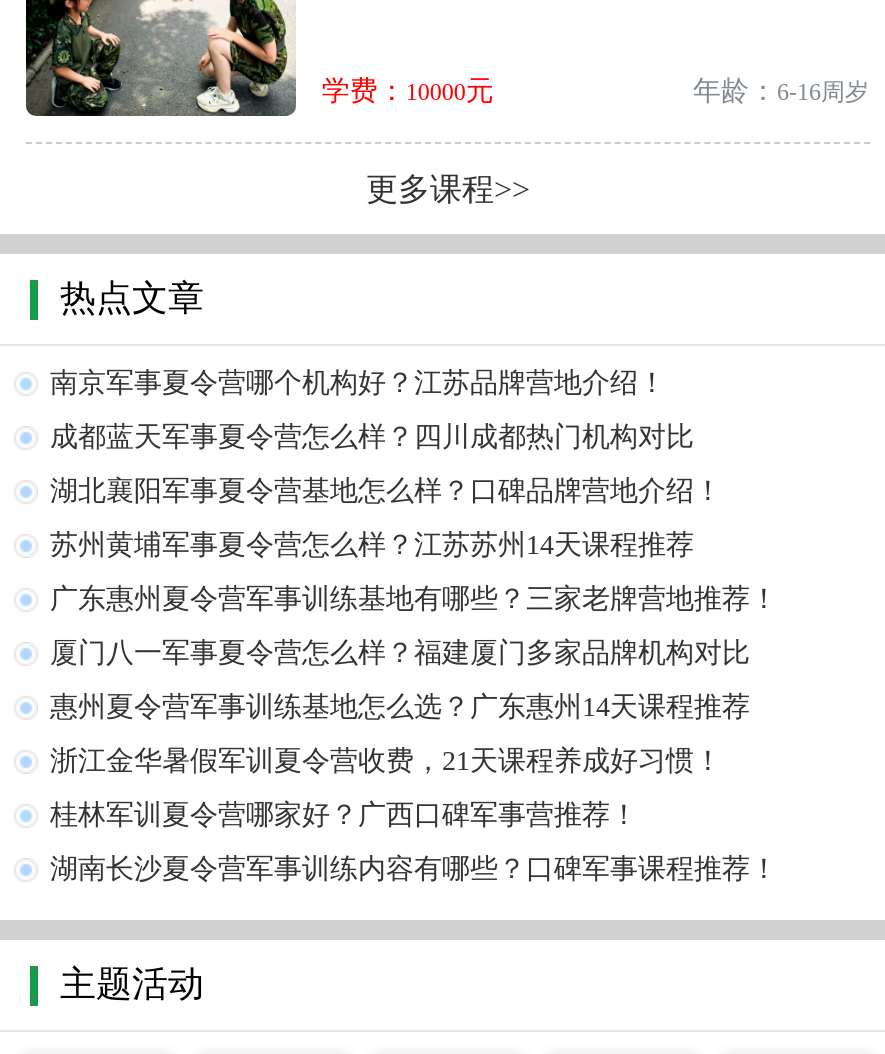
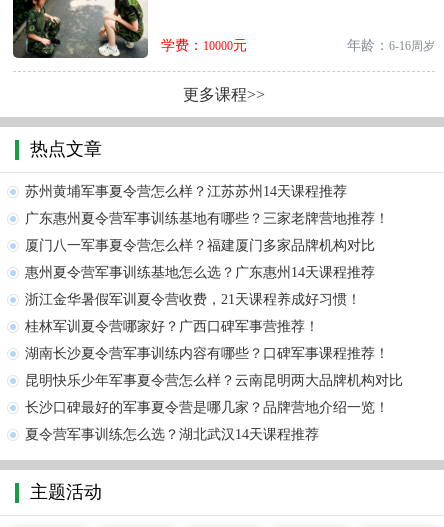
[50,368,722,506] 南京军事夏令营哪个机构好？江苏品牌营地介绍！ | 成都蓝天军事夏令营怎么样？四川成都热门机构对比 | 湖北襄阳军事夏令营基地怎么样？口碑品牌营地介绍！ -> none
moved [50,530,778,884] -> [25,184,389,361]: 苏州黄埔军事夏令营怎么样？江苏苏州14天课程推荐 | 广东惠州夏令营军事训练基地有哪些？三家老牌营地推荐！ | 厦门八一军事夏令营怎么样？福建厦门多家品牌机构对比 | 惠州夏令营军事训练基地怎么选？广东惠州14天课程推荐 | 浙江金华暑假军训夏令营收费，21天课程养成好习惯！ | 桂林军训夏令营哪家好？广西口碑军事营推荐！ | 湖南长沙夏令营军事训练内容有哪些？口碑军事课程推荐！
none -> [25,373,403,442] 昆明快乐少年军事夏令营怎么样？云南昆明两大品牌机构对比 | 长沙口碑最好的军事夏令营是哪几家？品牌营地介绍一览！ | 夏令营军事训练怎么选？湖北武汉14天课程推荐

